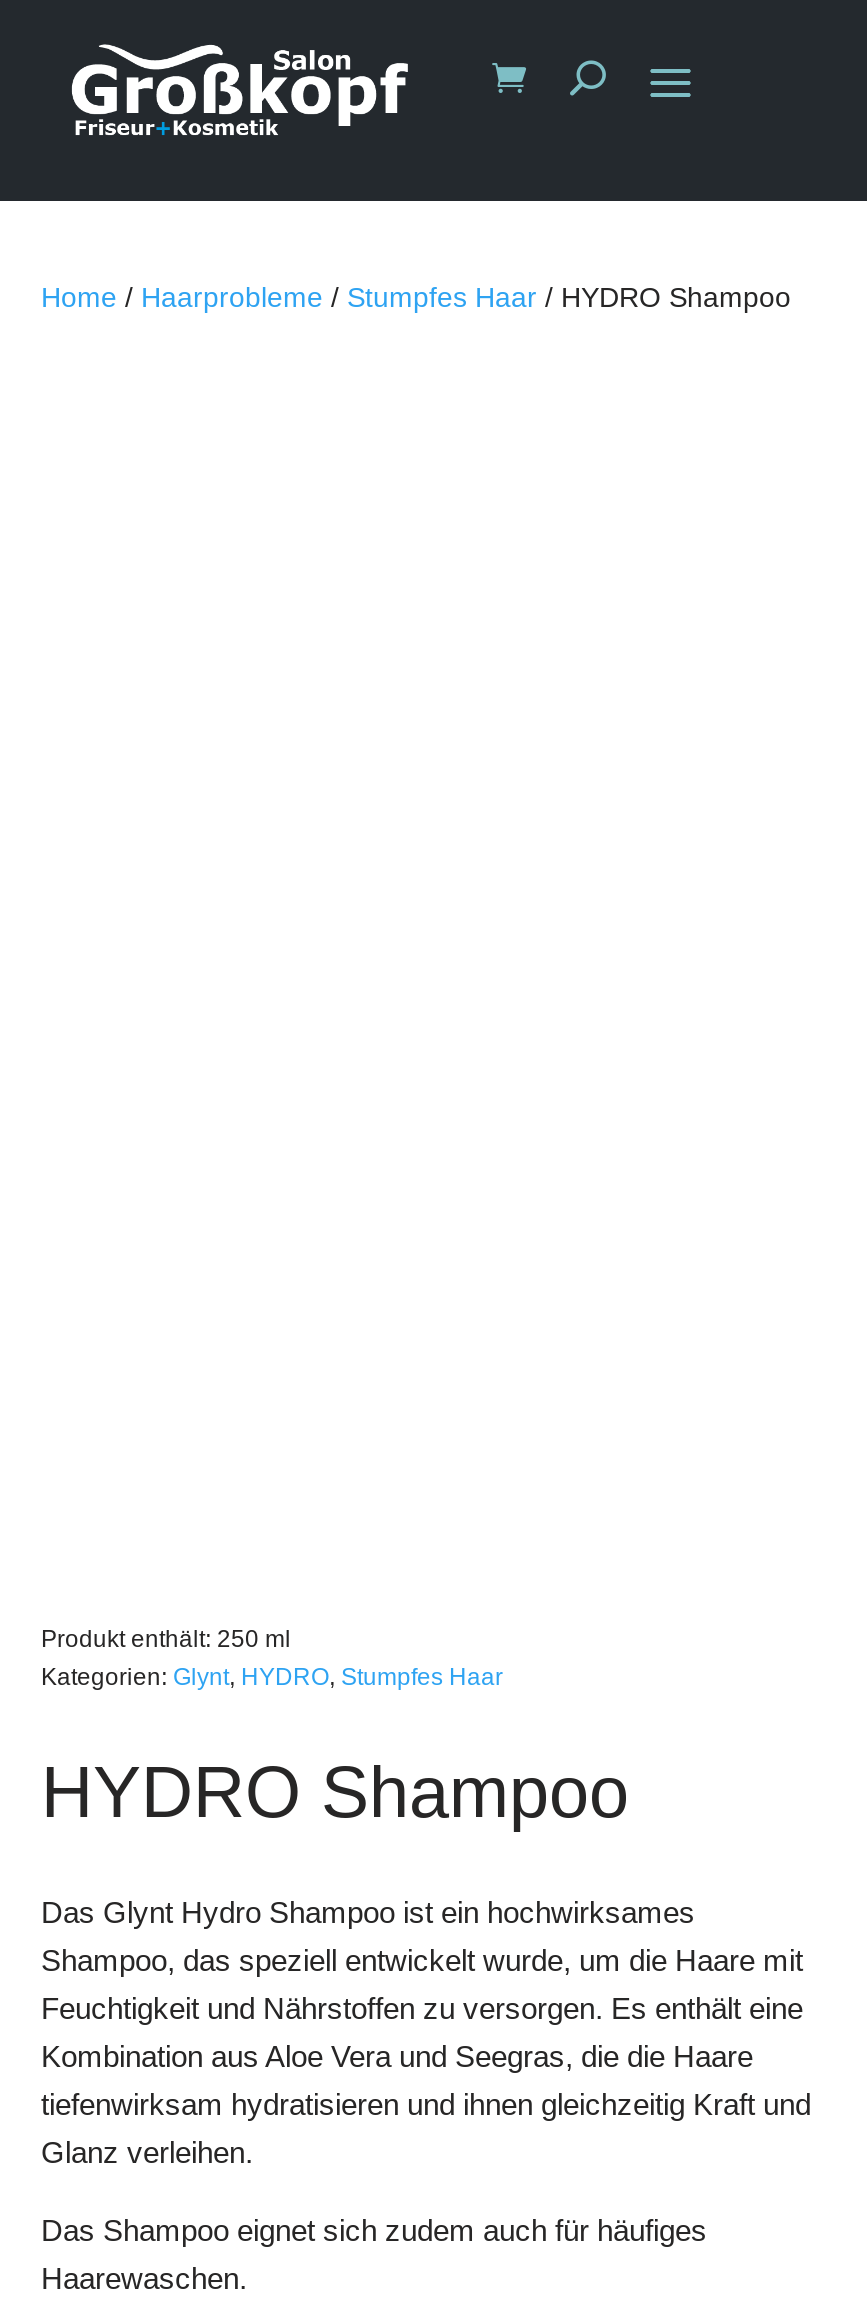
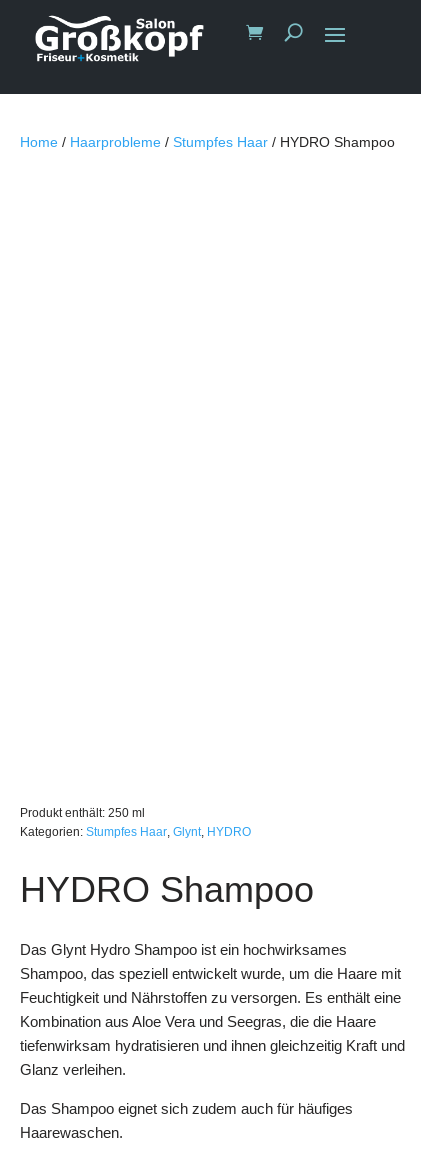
[41,1662,503,1690] Kategorien: Glynt, HYDRO, Stumpfes Haar -> [20,825,251,839] Kategorien: Stumpfes Haar, Glynt, HYDRO

